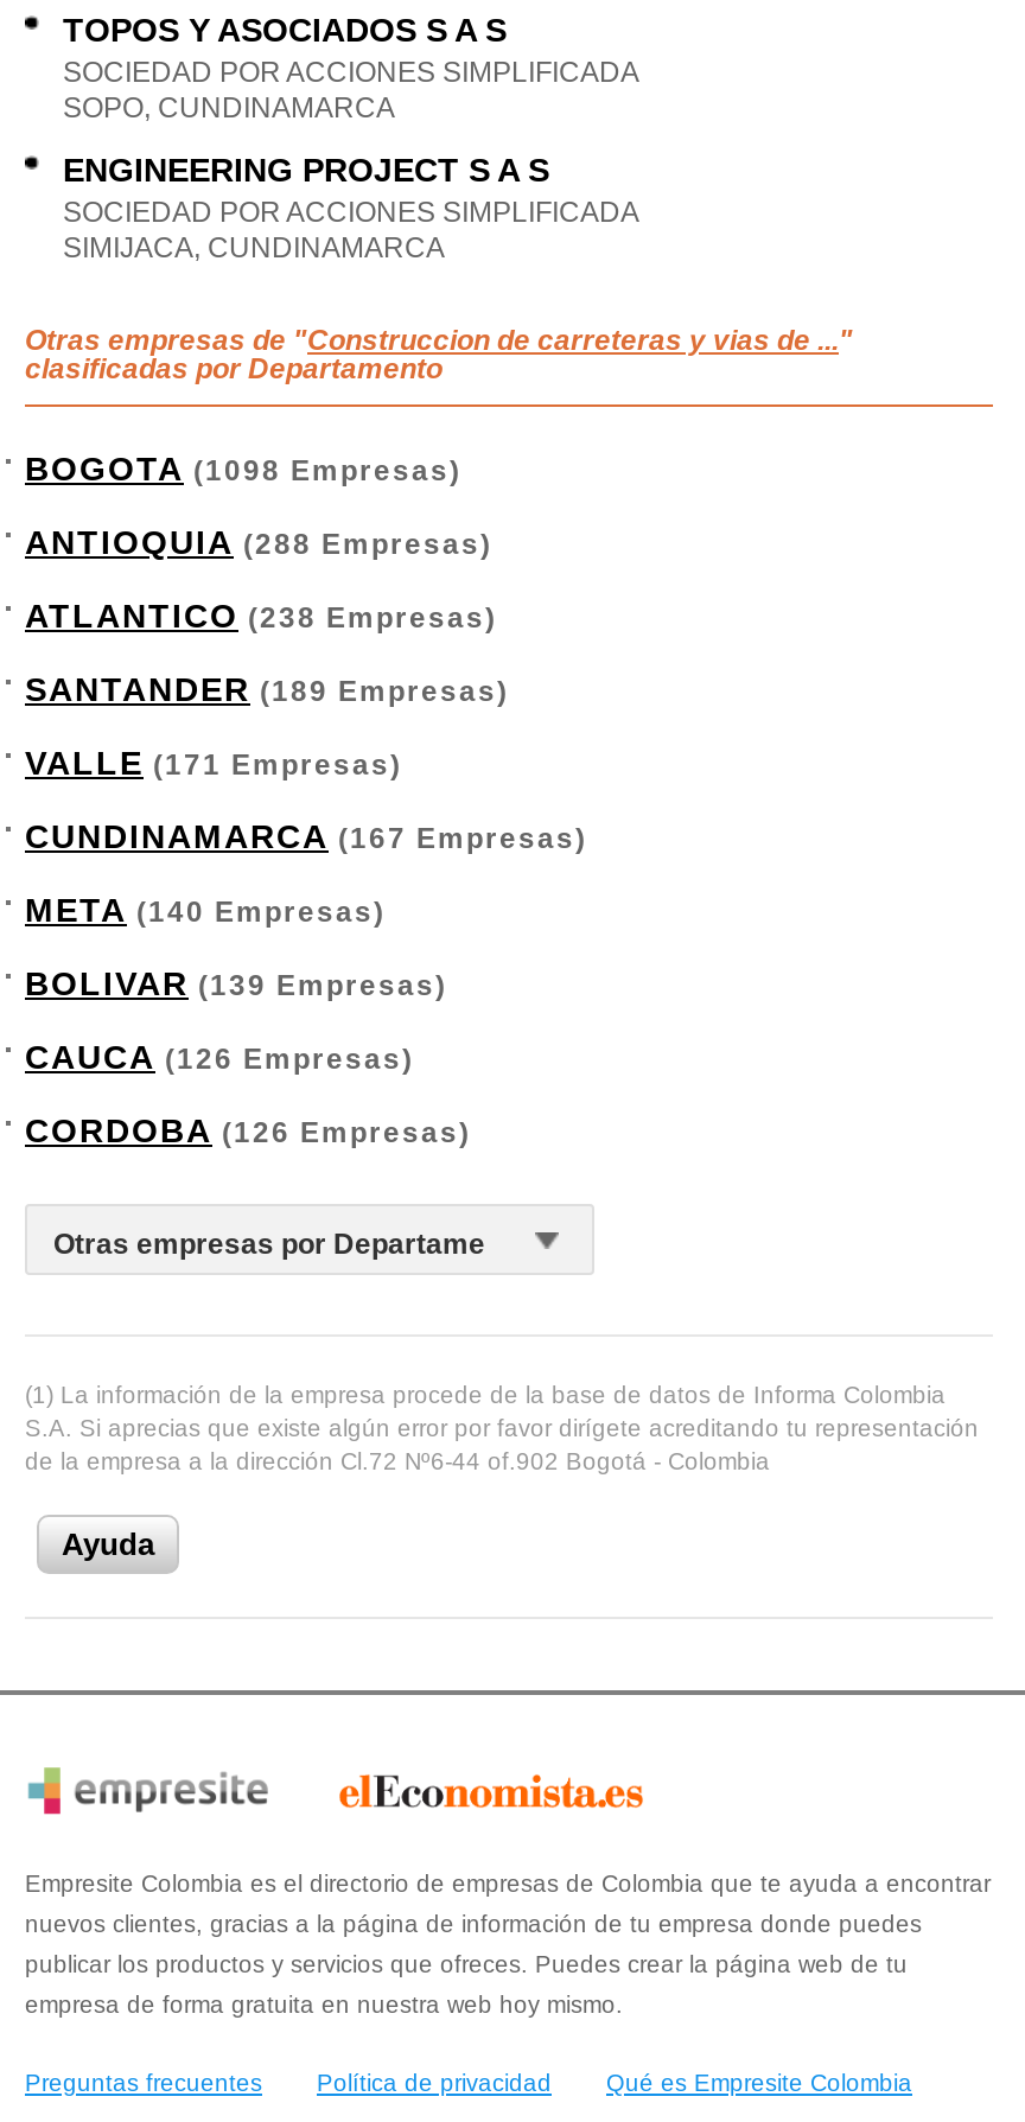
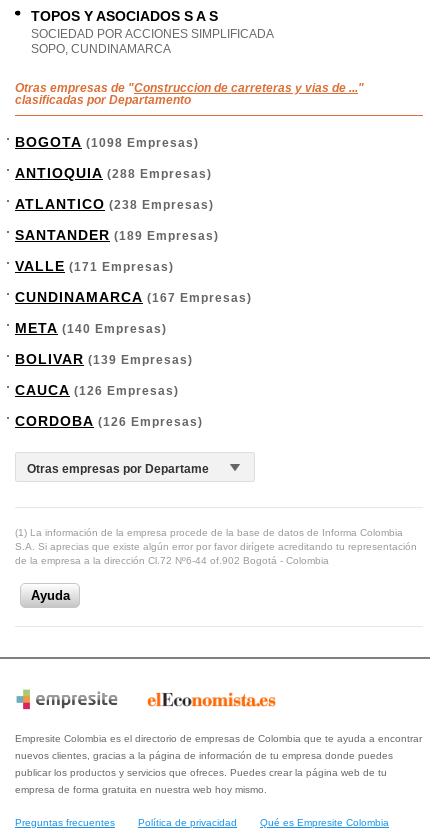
[63,151,639,265] ENGINEERING PROJECT S A S | SOCIEDAD POR ACCIONES SIMPLIFICADA | SIMIJACA, CUNDINAMARCA -> none

